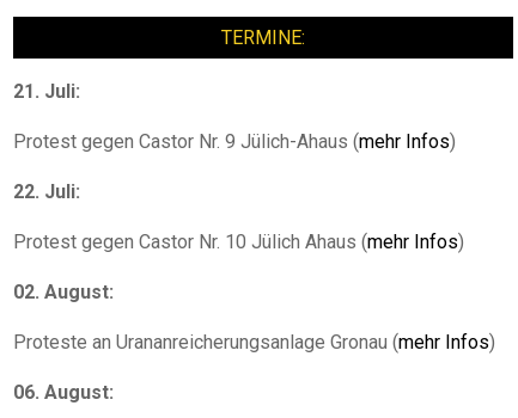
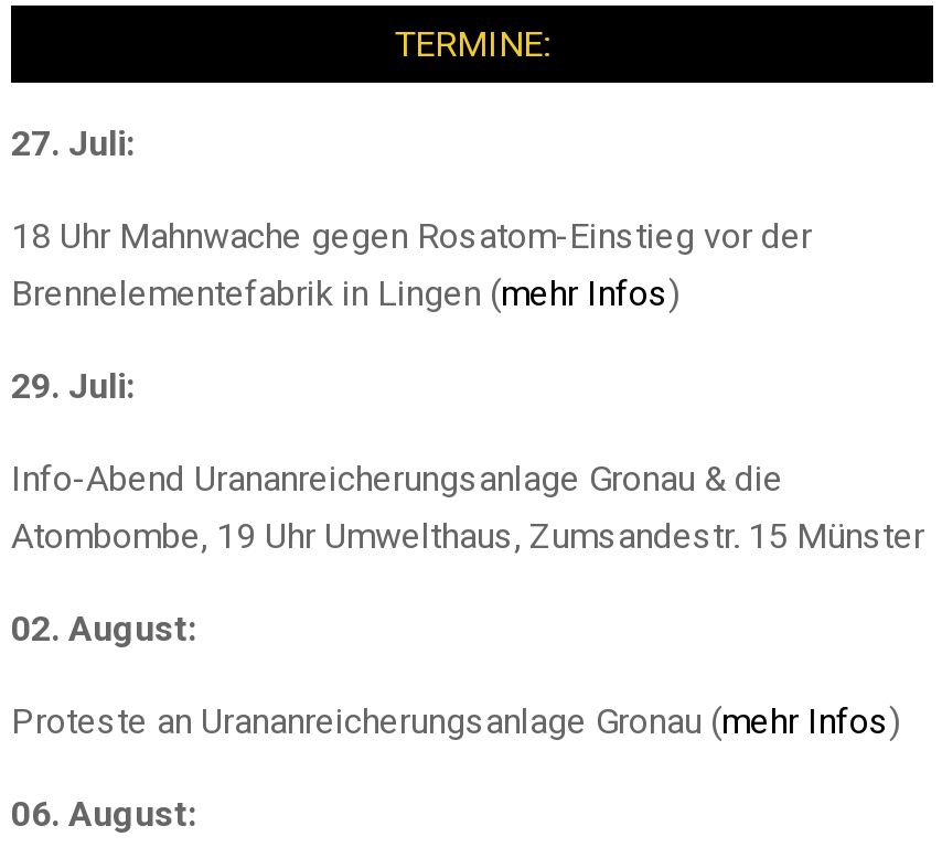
[13,80,80,103] 21. Juli: -> [11,123,135,165] 27. Juli:
[13,130,456,153] Protest gegen Castor Nr. 9 Jülich-Ahaus (mehr Infos) -> [11,215,812,315] 18 Uhr Mahnwache gegen Rosatom-Einstieg vor der | Brennelementefabrik in Lingen (mehr Infos)
[13,181,80,203] 22. Juli: -> [11,365,135,407] 29. Juli:
[13,231,464,253] Protest gegen Castor Nr. 10 Jülich Ahaus (mehr Infos) -> [11,458,924,557] Info-Abend Urananreicherungsanlage Gronau & die | Atombombe, 19 Uhr Umwelthaus, Zumsandestr. 15 Münster

